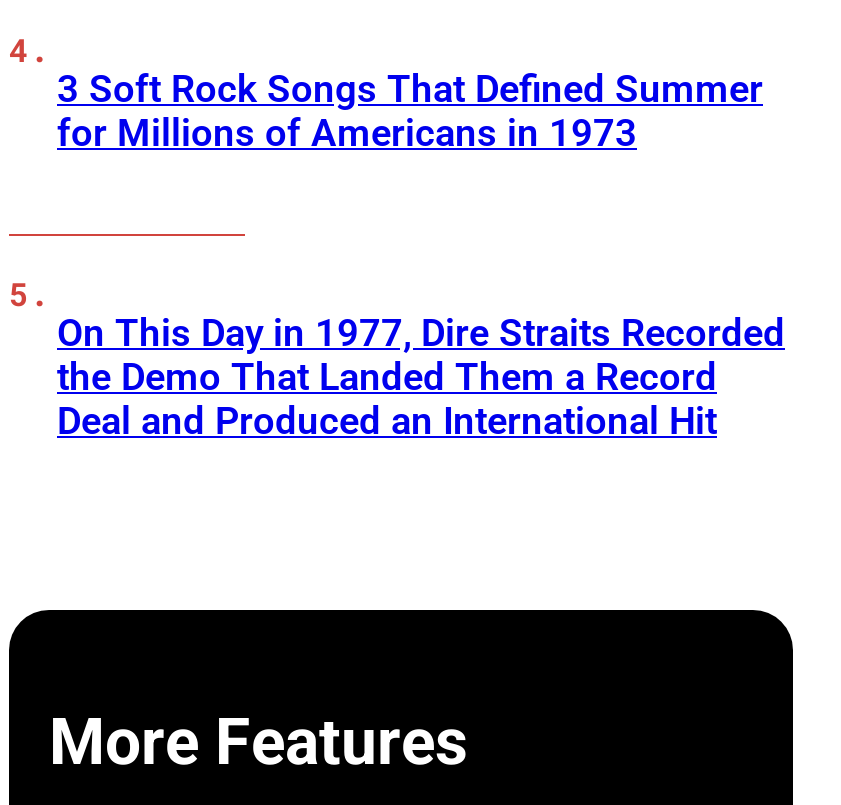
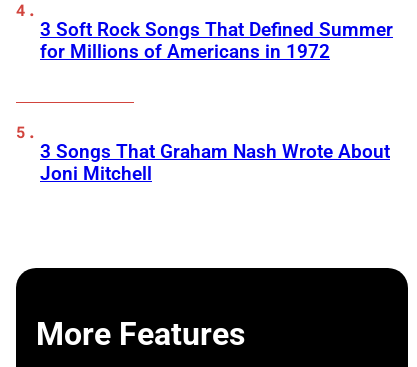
[57,110,637,156] for Millions of Americans in 1973 -> [40,40,330,63] for Millions of Americans in 1972
[57,310,785,444] On This Day in 1977, Dire Straits Recorded | the Demo That Landed Them a Record | Deal and Produced an International Hit -> [40,140,390,185] 3 Songs That Graham Nash Wrote About | Joni Mitchell

